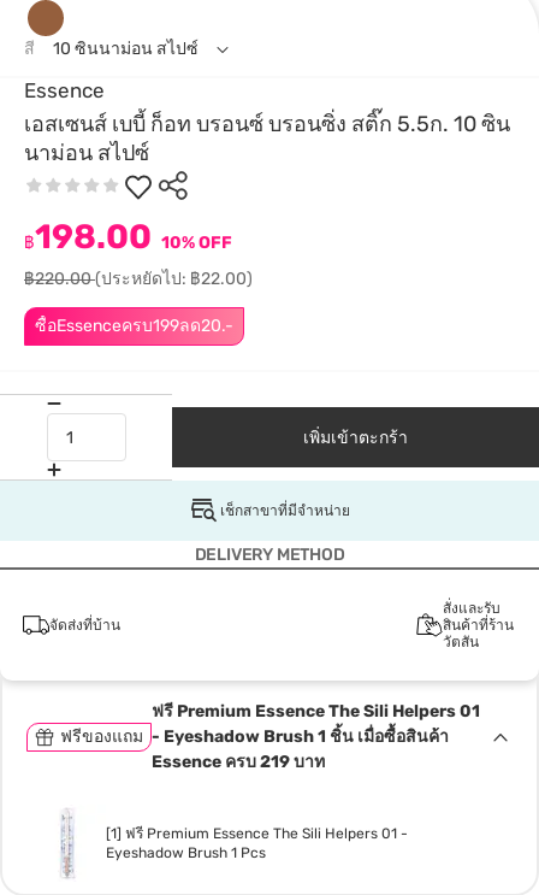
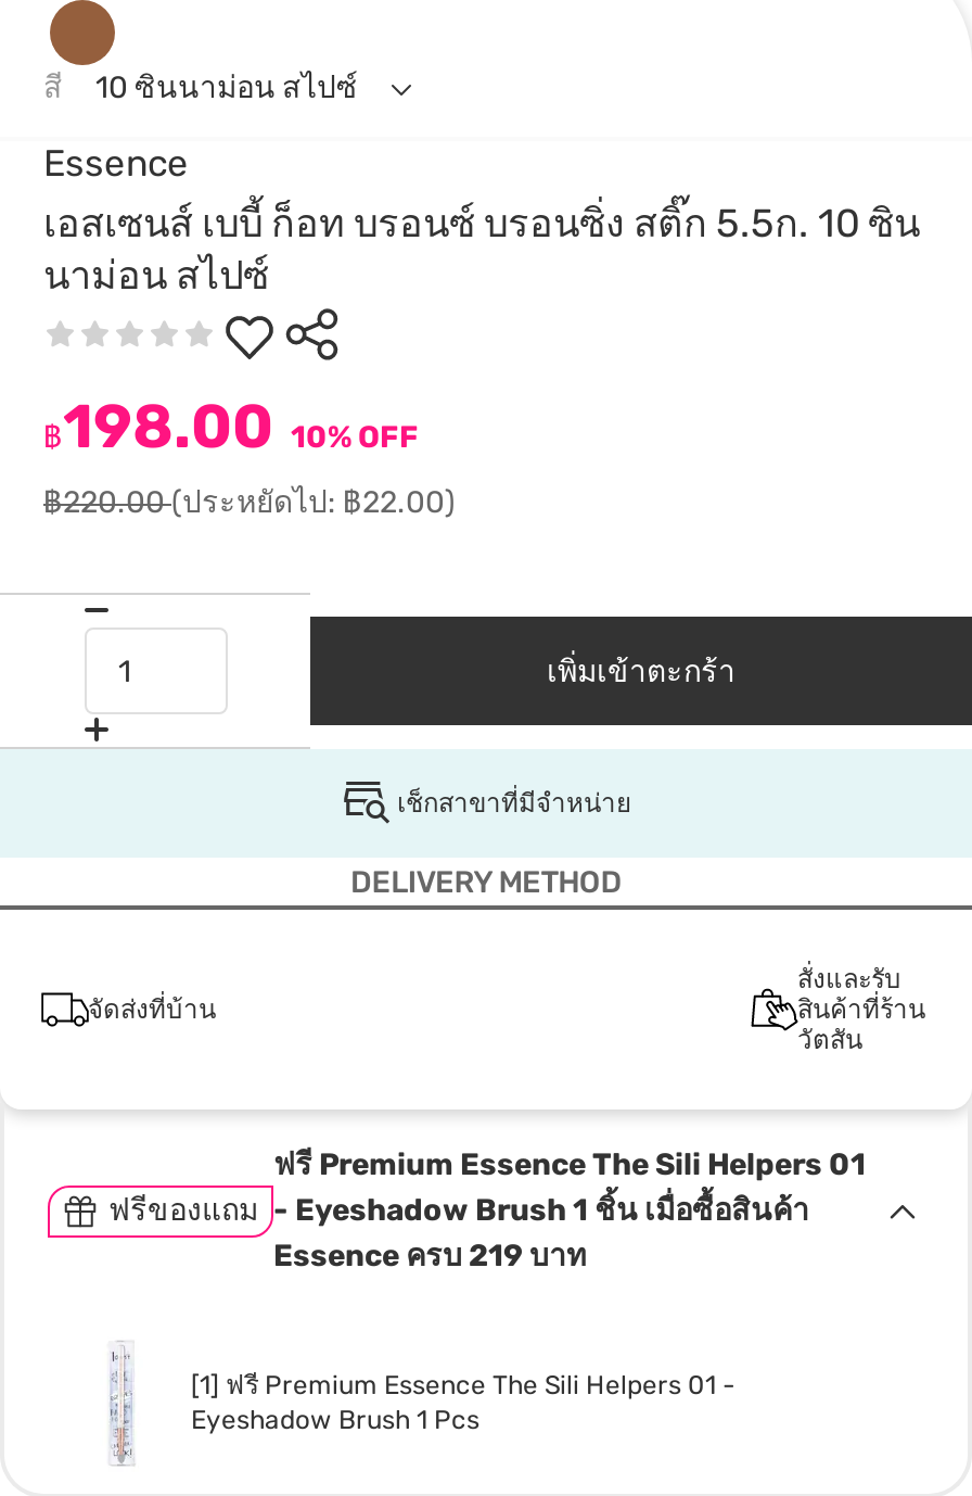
[35,316,233,336] ซื้อEssenceครบ199ลด20.- -> none

